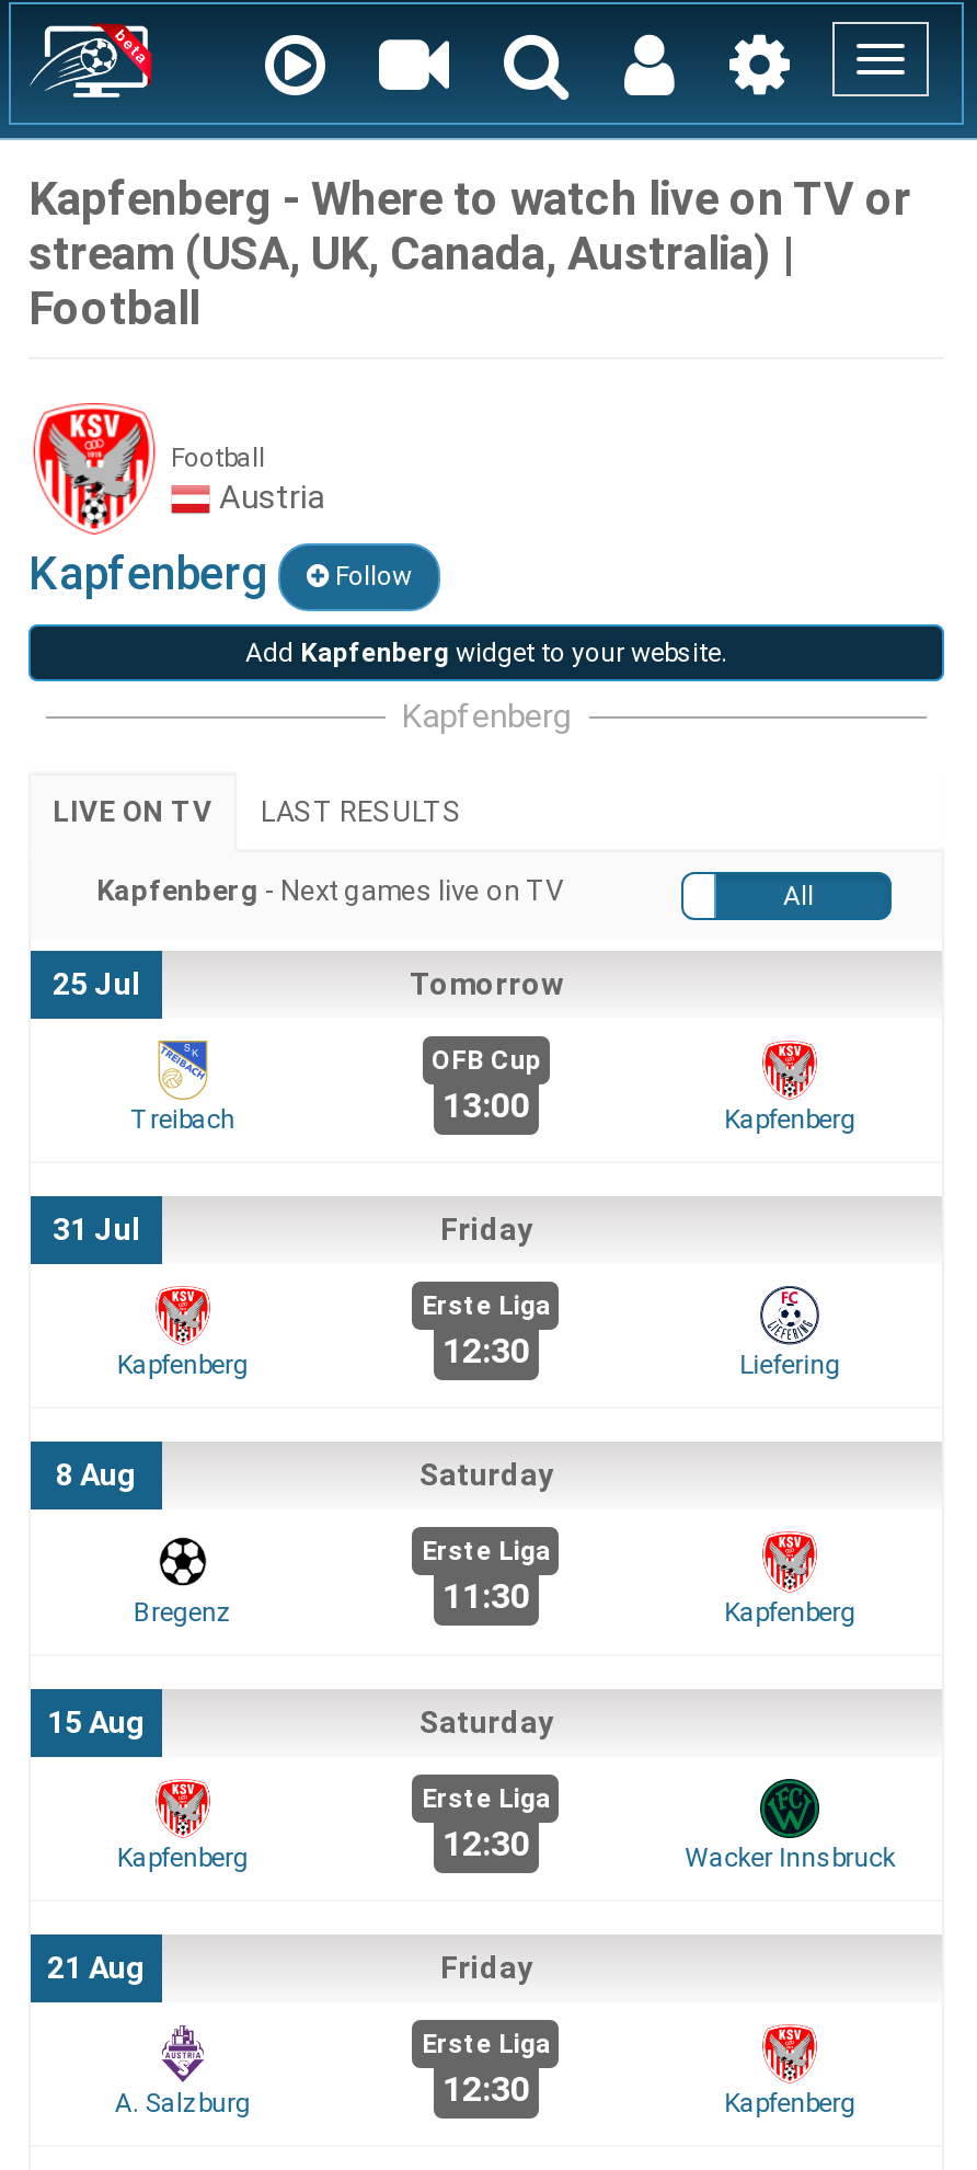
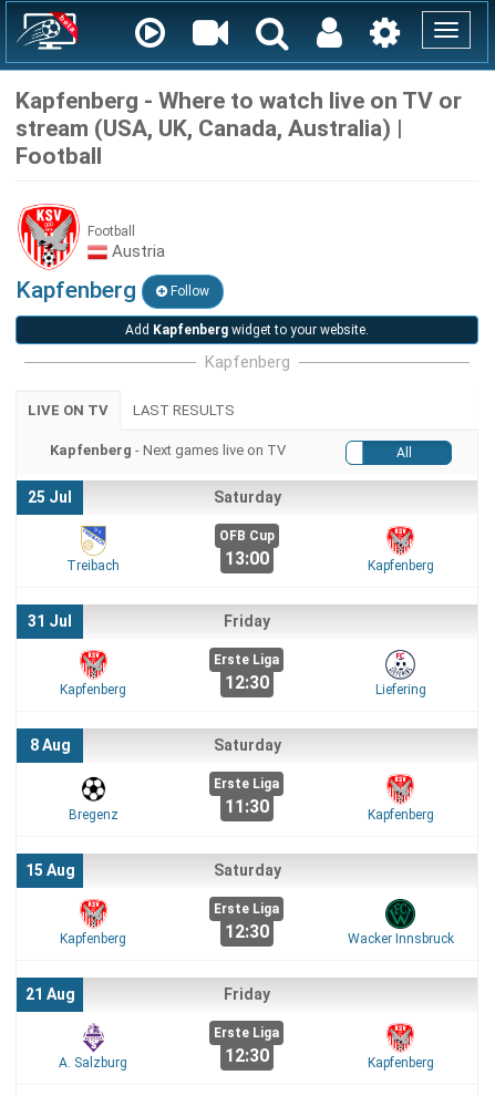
[410,966,563,1001] Tomorrow -> [213,488,281,506] Saturday

